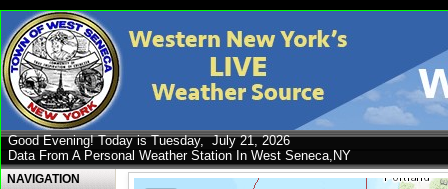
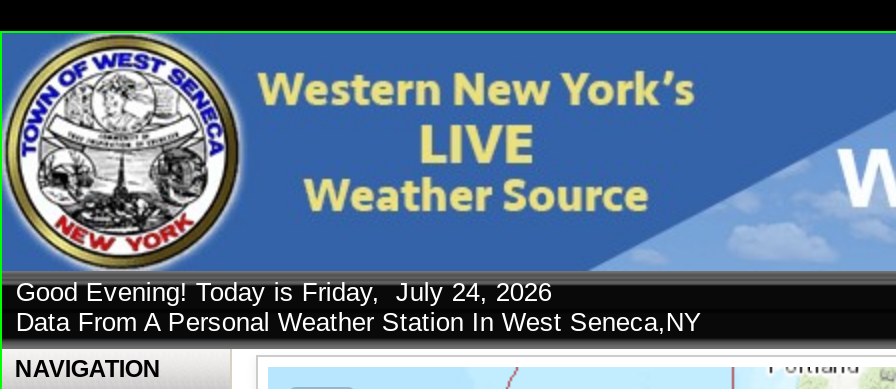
[8,133,290,148] Good Evening! Today is Tuesday,July 21, 2026 -> [16,278,552,308] Good Evening! Today is Friday,July 24, 2026

